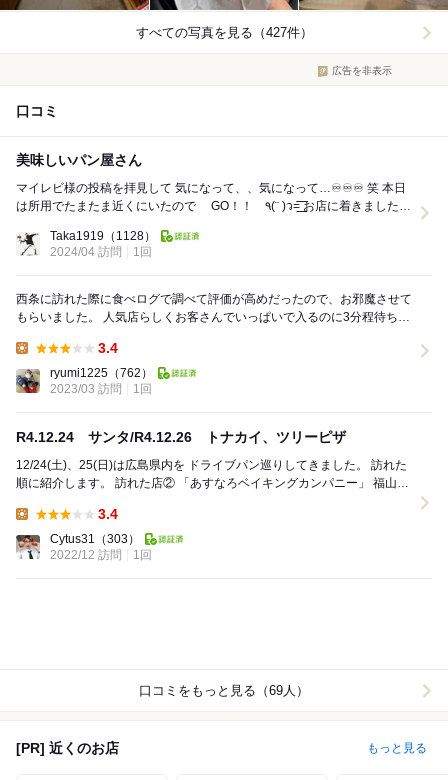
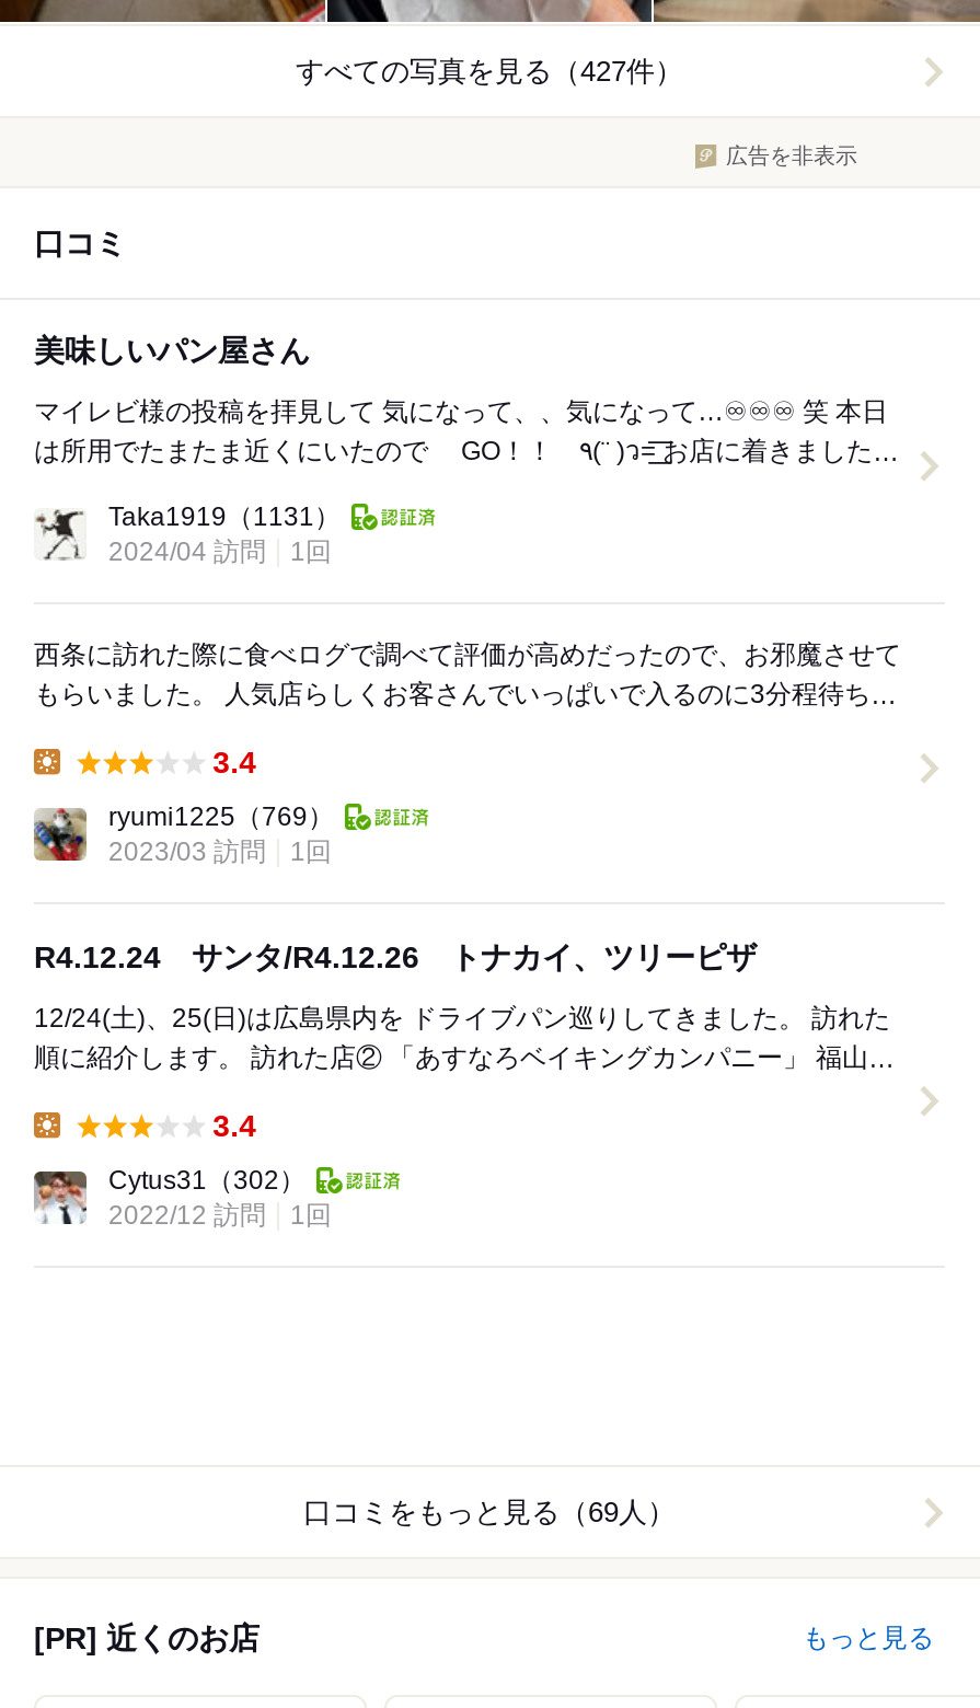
[50,229,156,243] Taka1919（1128） -> [108,502,341,533] Taka1919（1131）
[50,366,153,380] ryumi1225（762） -> [108,802,334,833] ryumi1225（769）
[50,532,140,546] Cytus31（303） -> [108,1166,305,1196] Cytus31（302）

